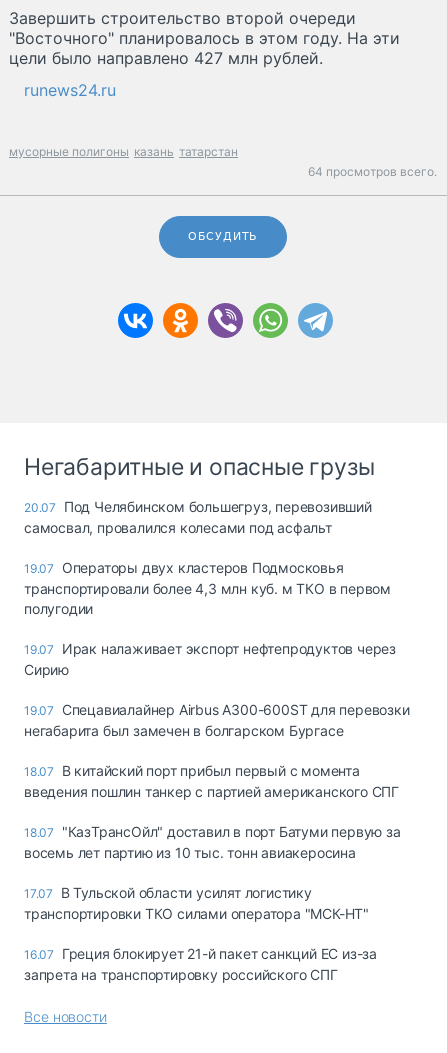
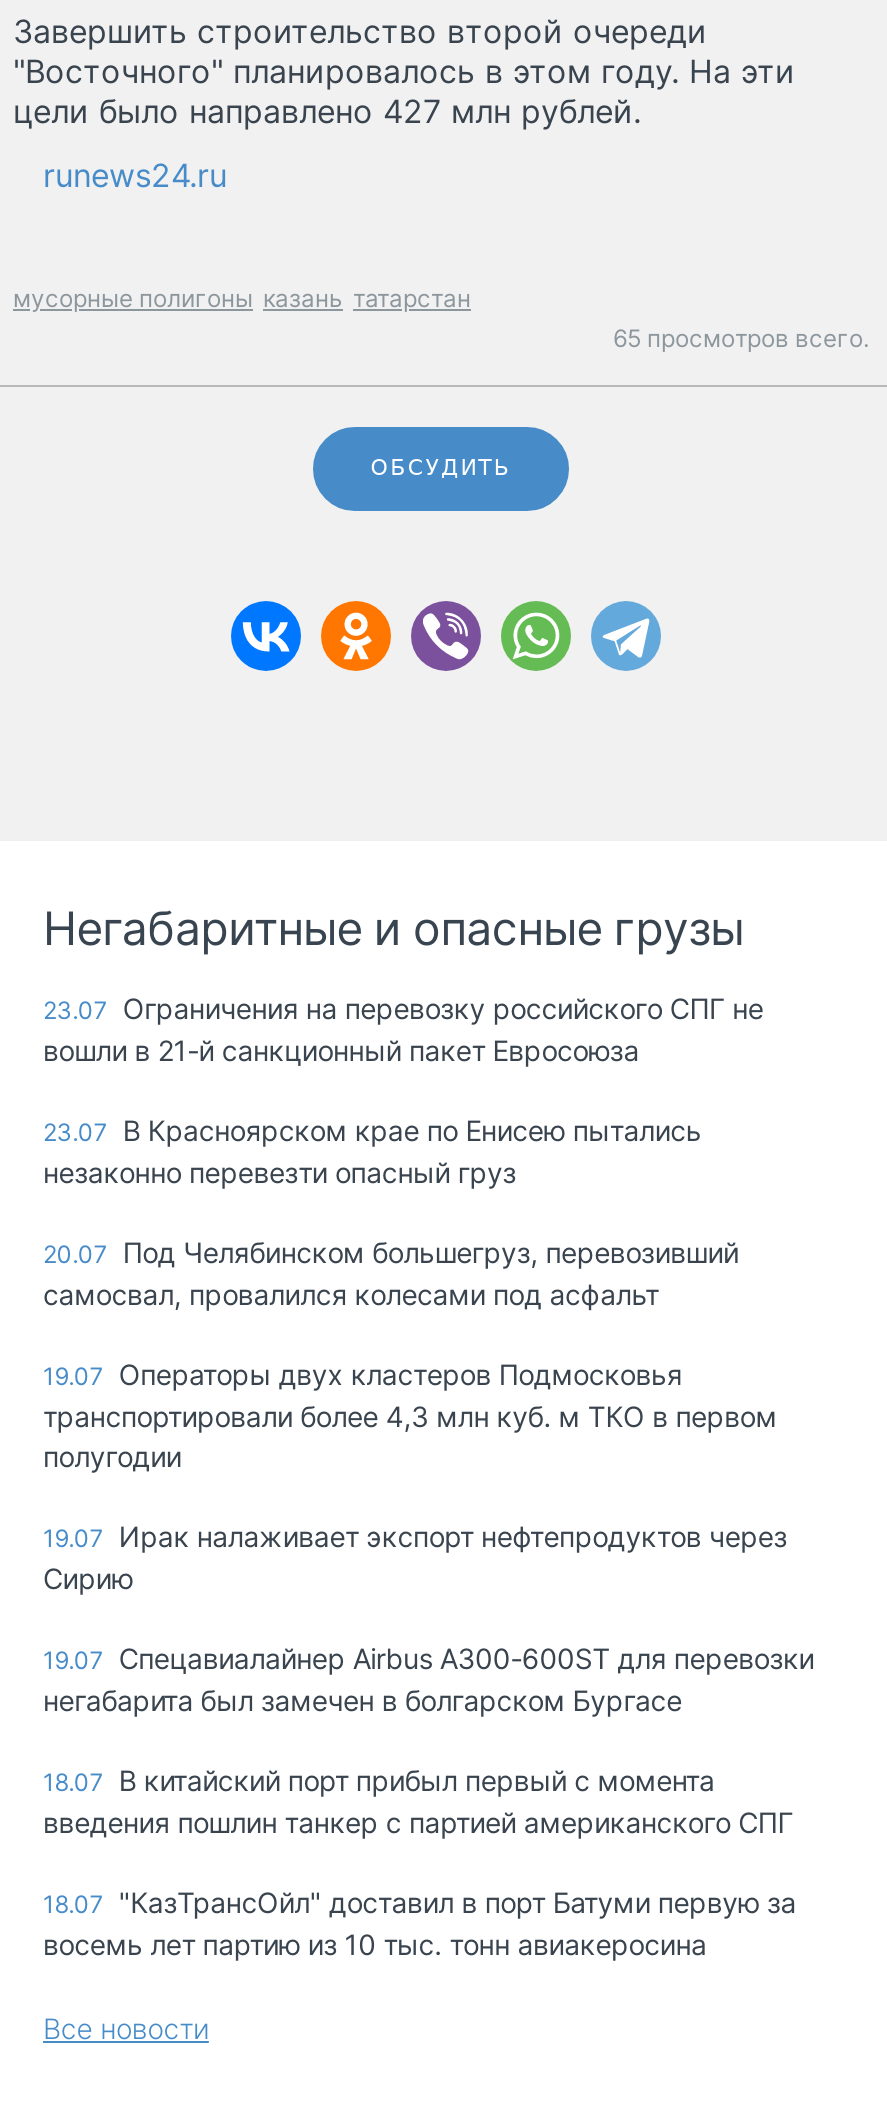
[308,164,437,179] 64 просмотров всего. -> [613,323,869,353] 65 просмотров всего.
none -> [43,991,763,1189] 23.07 Ограничения на перевозку российского СПГ не | вошли в 21-й санкционный пакет Евросоюза | 23.07 В Красноярском крае по Енисею пытались | незаконно перевезти опасный груз
moved [24,498,410,861] -> [43,1235,814,1961]: 20.07 Под Челябинском большегруз, перевозивший | самосвал, провалился колесами под асфальт | 19.07 Операторы двух кластеров Подмосковья | ... | 18.07 "КазТрансОйл" доставил в порт Батуми первую за | восемь лет партию из 10 тыс. тонн авиакеросина
[24,884,377,983] 17.07 В Тульской области усилят логистику | транспортировки ТКО силами оператора "МСК-НТ" | 16.07 Греция блокирует 21-й пакет санкций ЕС из-за | запрета на транспортировку российского СПГ -> none

